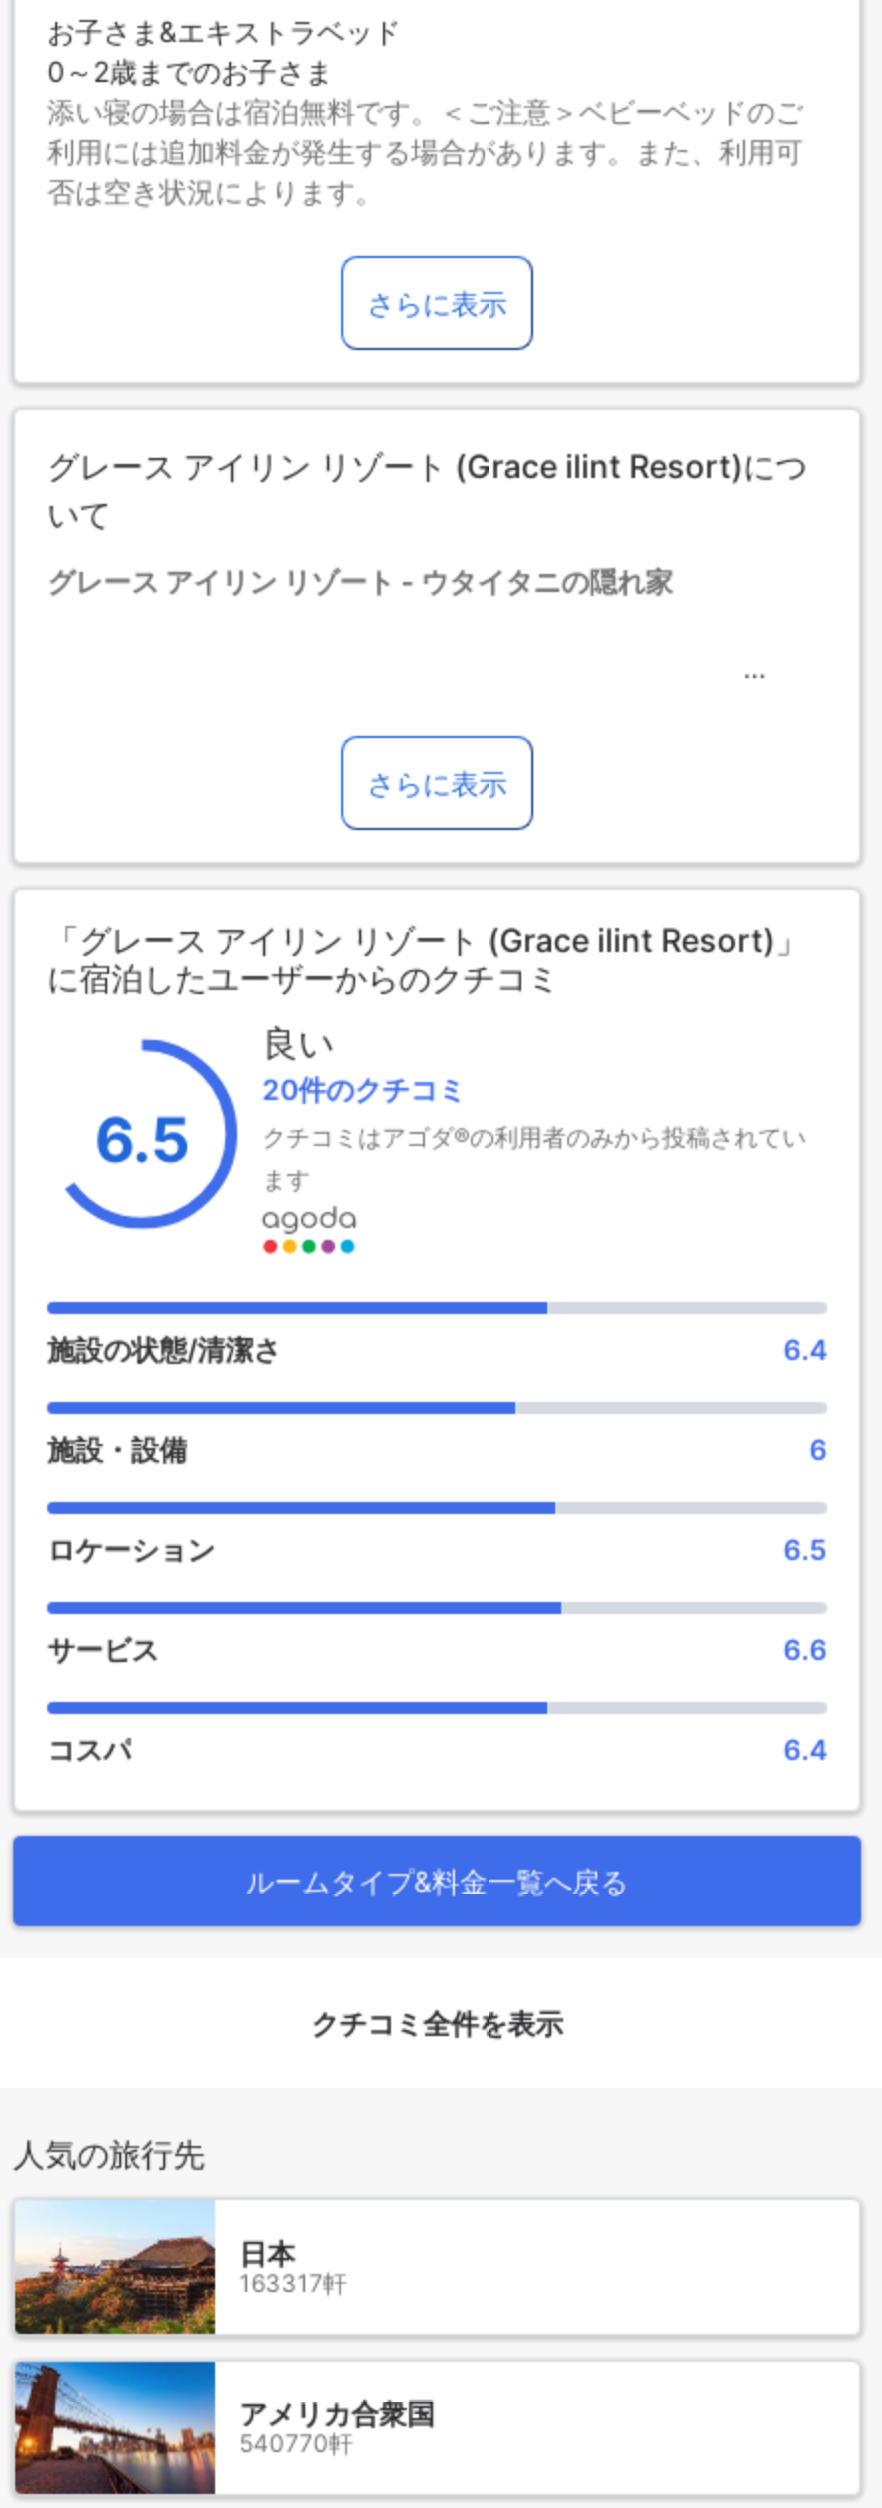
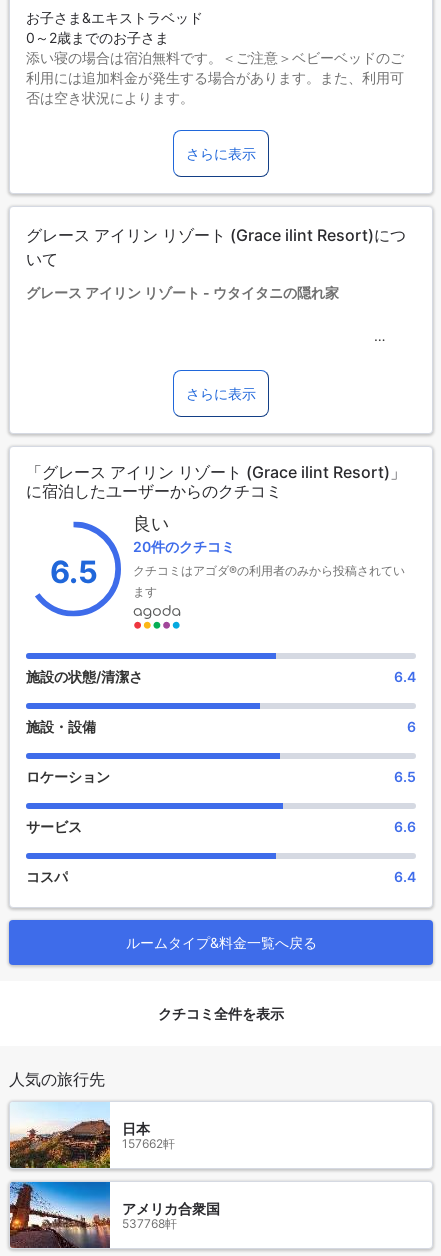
[239,2268,347,2298] 163317軒 -> [122,1135,175,1150] 157662軒
[239,2429,353,2459] 540770軒 -> [122,1215,177,1230] 537768軒

